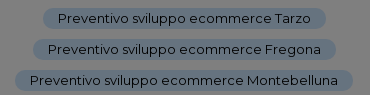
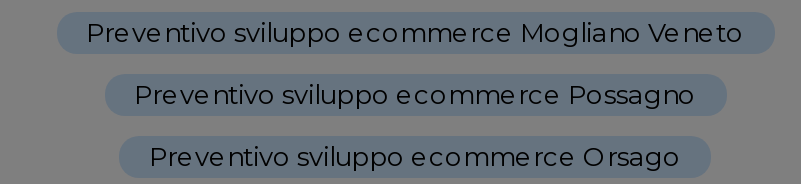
[57,10,310,26] Preventivo sviluppo ecommerce Tarzo -> [86,15,744,47] Preventivo sviluppo ecommerce Mogliano Veneto
[47,41,320,57] Preventivo sviluppo ecommerce Fregona -> [134,77,696,109] Preventivo sviluppo ecommerce Possagno
[30,72,338,88] Preventivo sviluppo ecommerce Montebelluna -> [149,139,681,171] Preventivo sviluppo ecommerce Orsago

